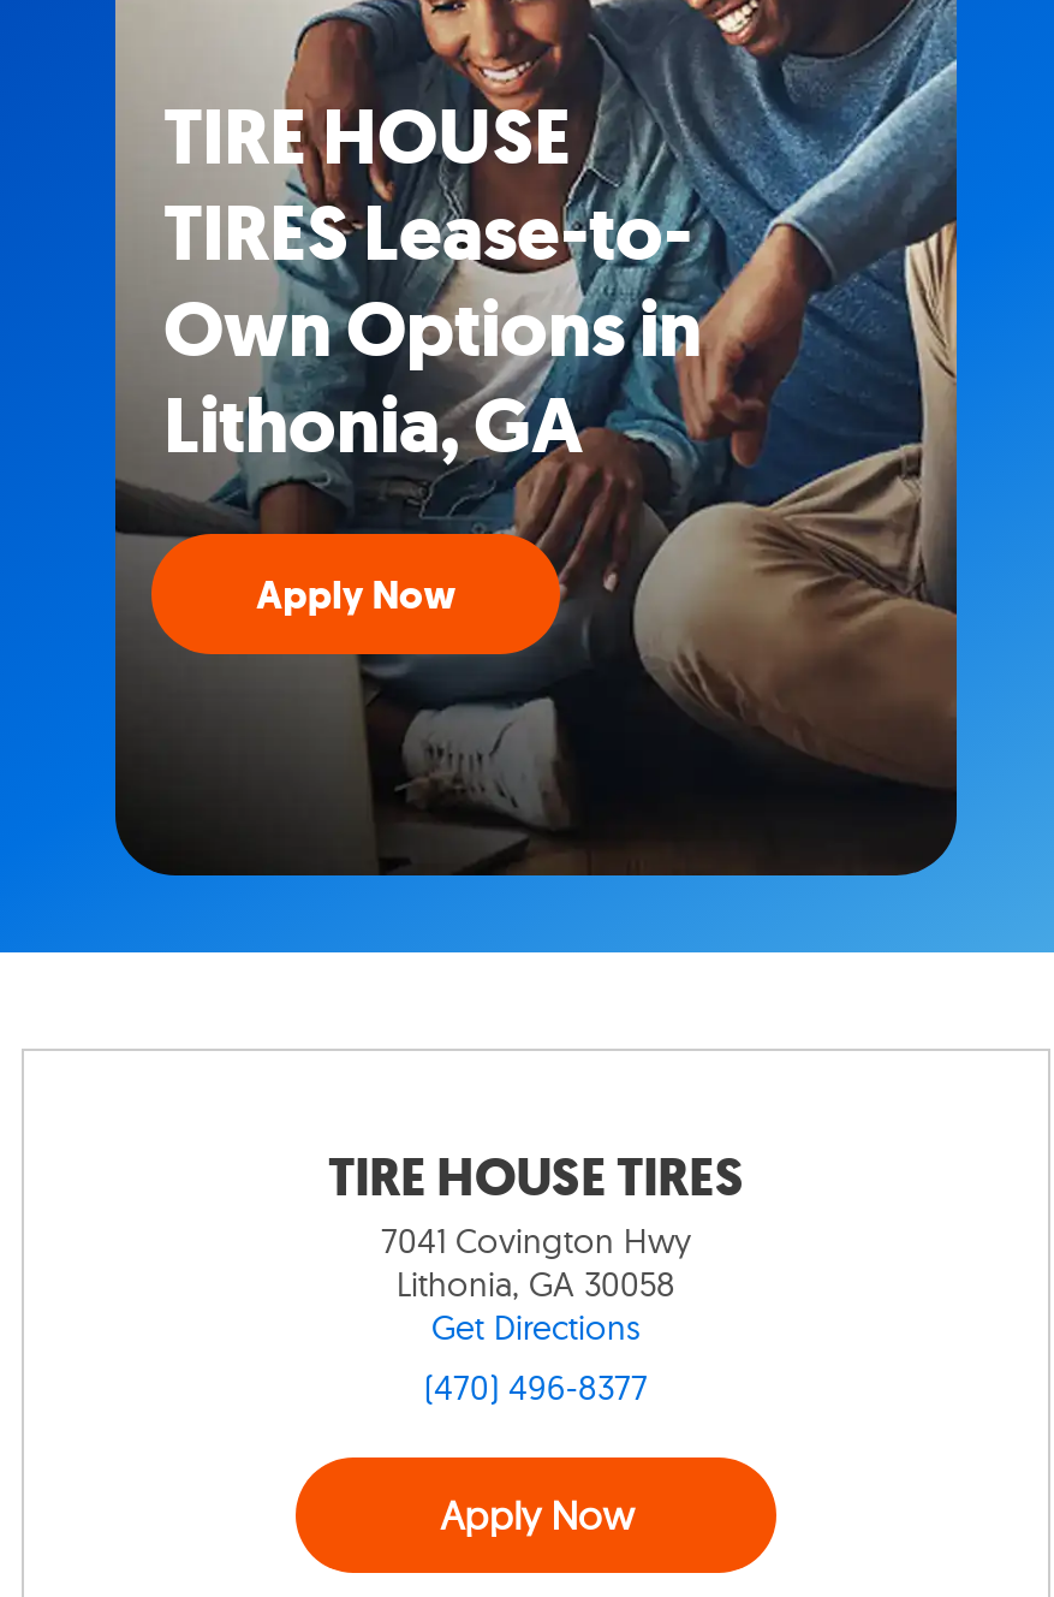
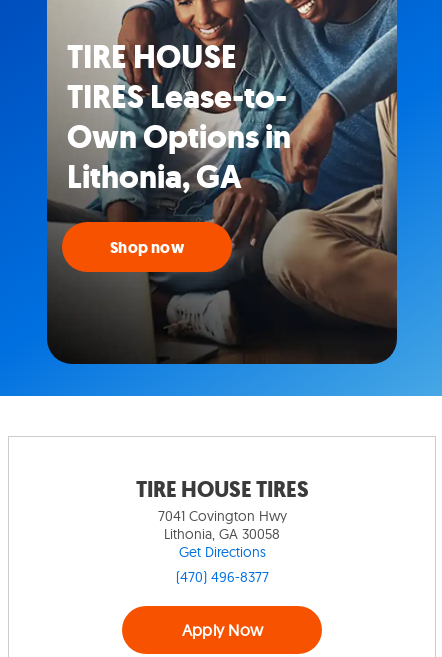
[256,570,455,621] Apply Now -> [110,237,184,258] Shop now

